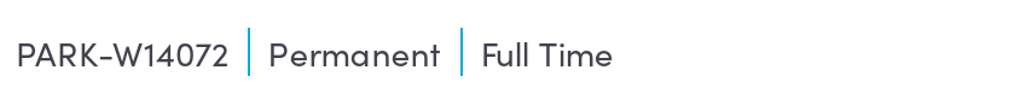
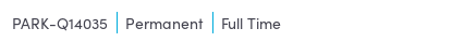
[16,28,614,76] PARK-W14072 Permanent Full Time -> [12,12,281,33] PARK-Q14035 Permanent Full Time

